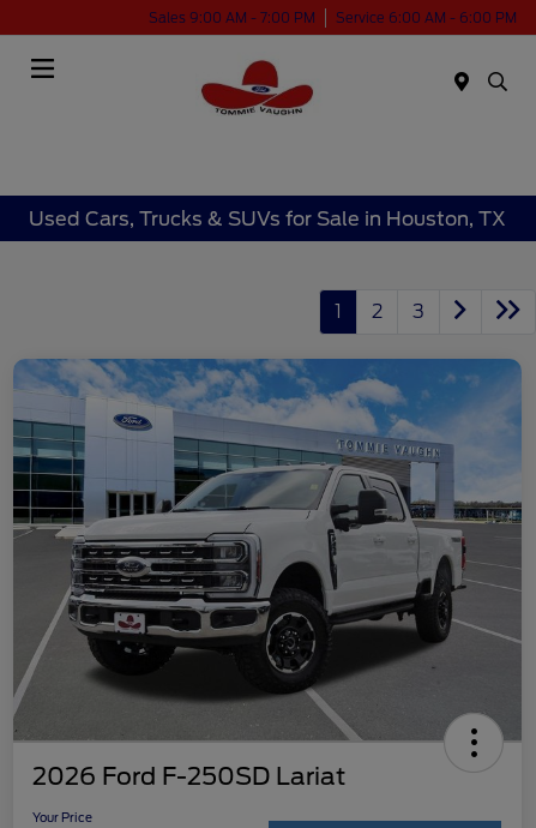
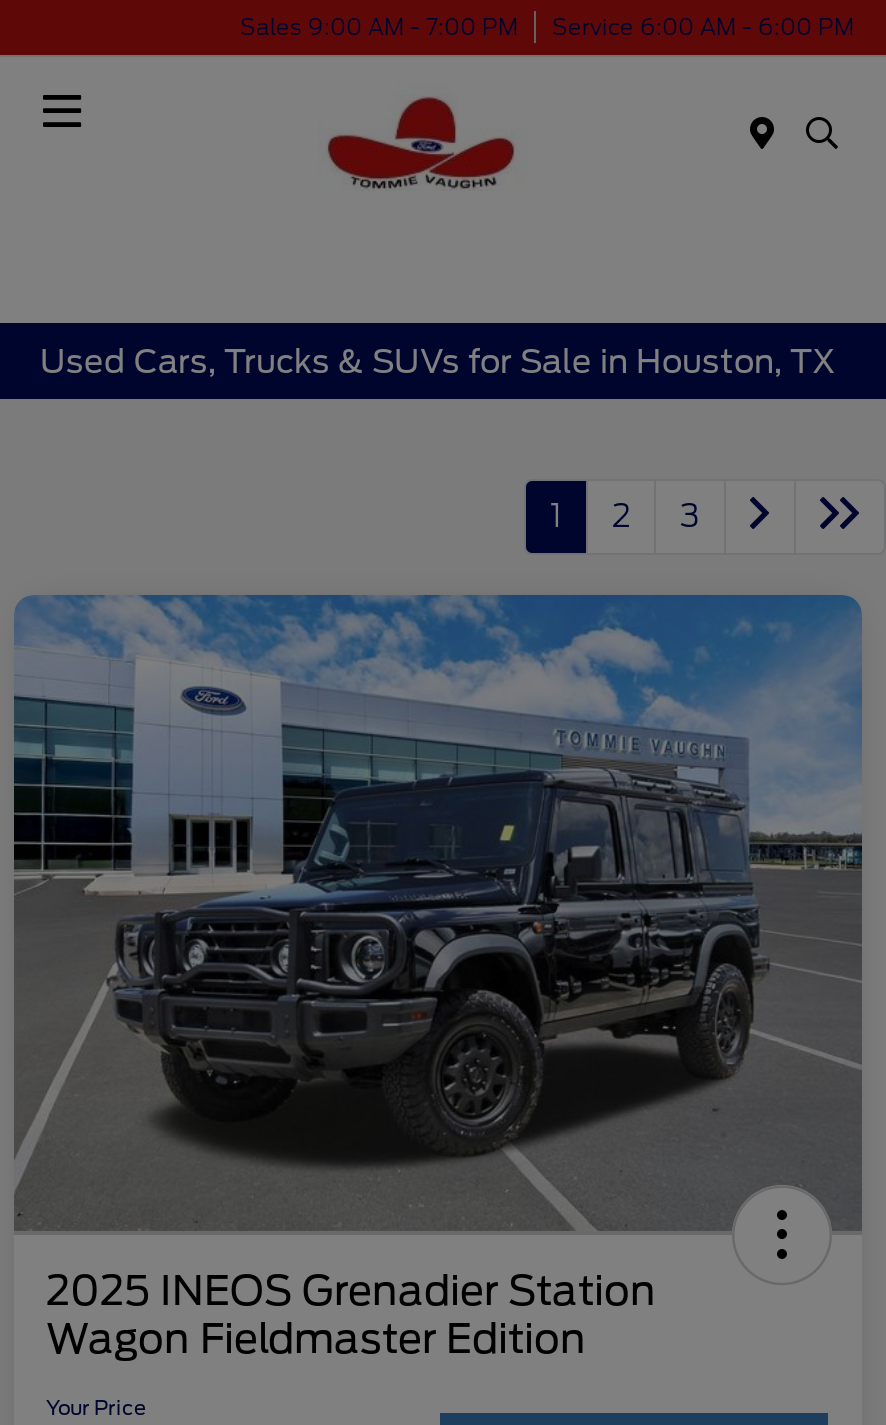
[67,462,466,692] [image] -> [112,767,766,1149] [image]
[32,762,345,791] 2026 Ford F-250SD Lariat -> [46,1267,656,1363] 2025 INEOS Grenadier Station | Wagon Fieldmaster Edition

